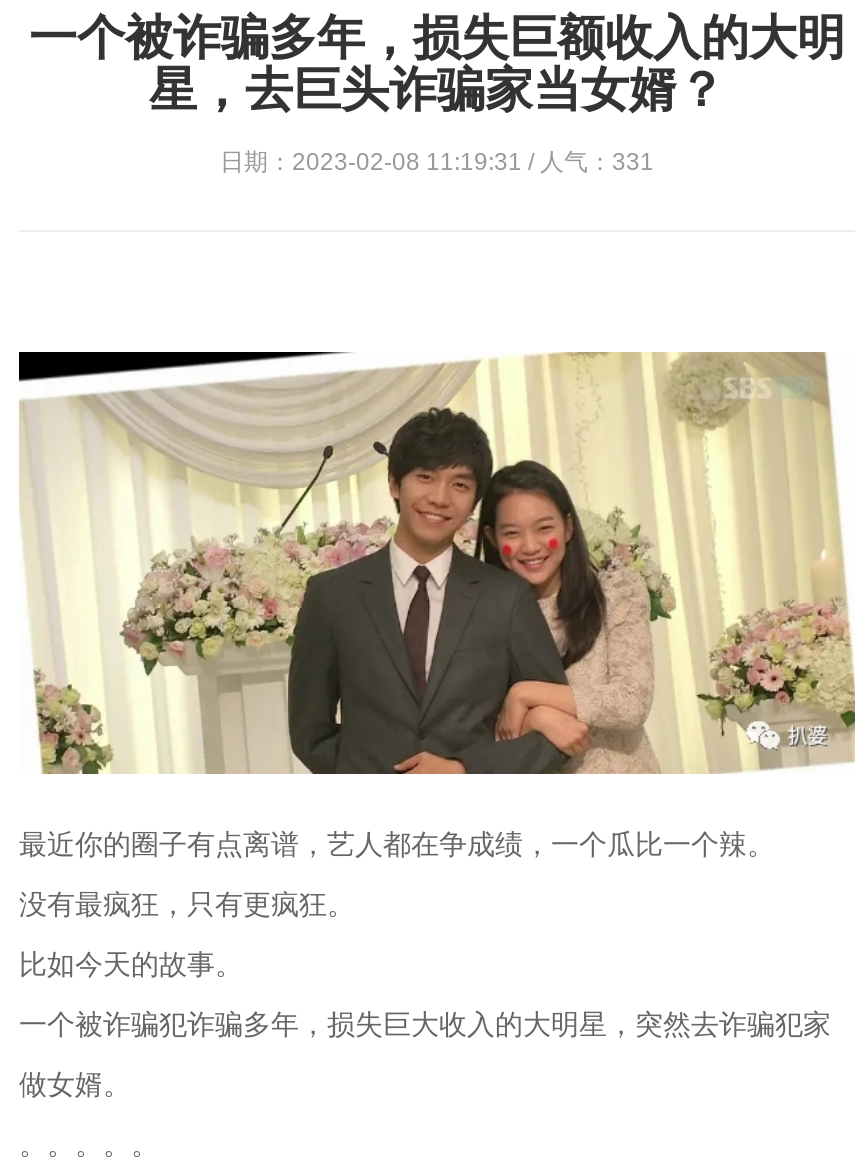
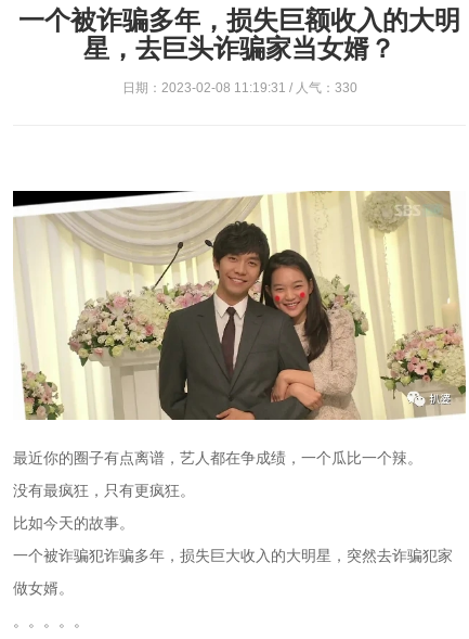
[220,148,654,176] 日期：2023-02-08 11:19:31 / 人气：331 -> [122,80,357,95] 日期：2023-02-08 11:19:31 / 人气：330

